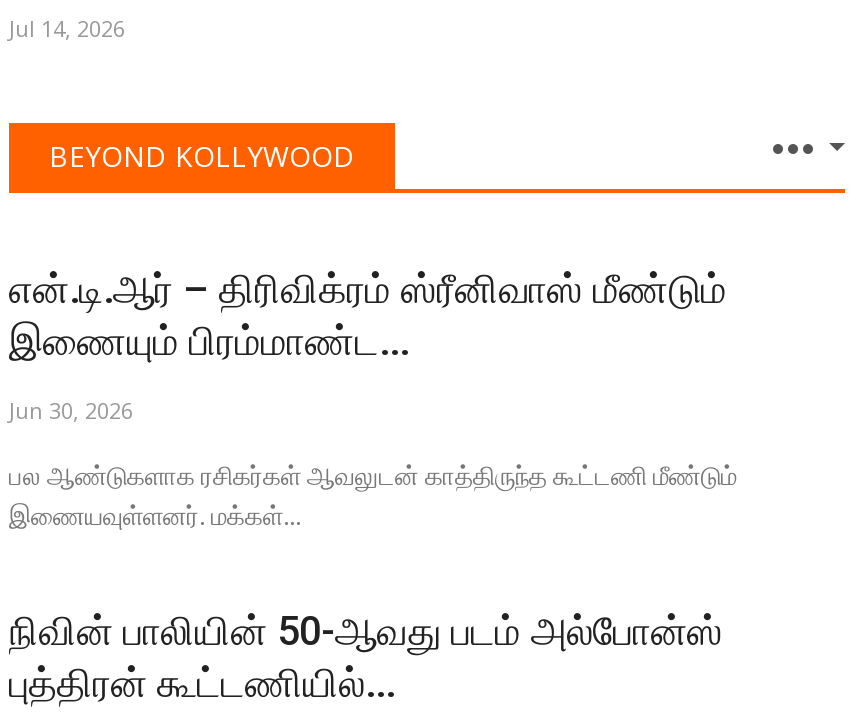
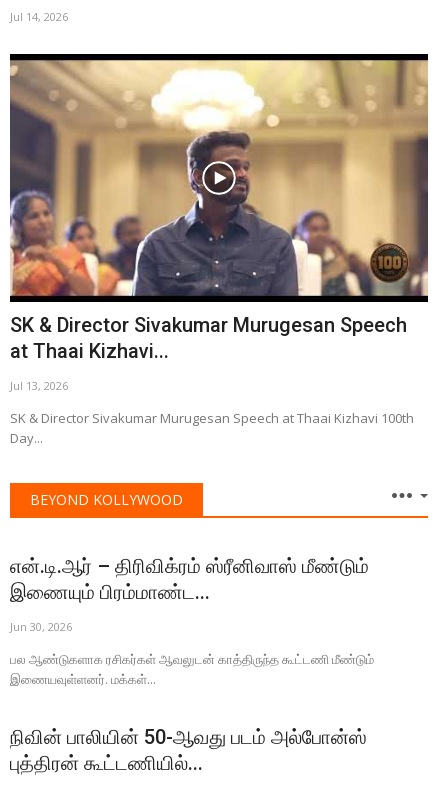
none -> [9,53,429,447] [image] | SK & Director Sivakumar Murugesan Speech | at Thaai Kizhavi... | Jul 13, 2026 | SK & Director Sivakumar Murugesan Speech at Thaai Kizhavi 100th | Day...

